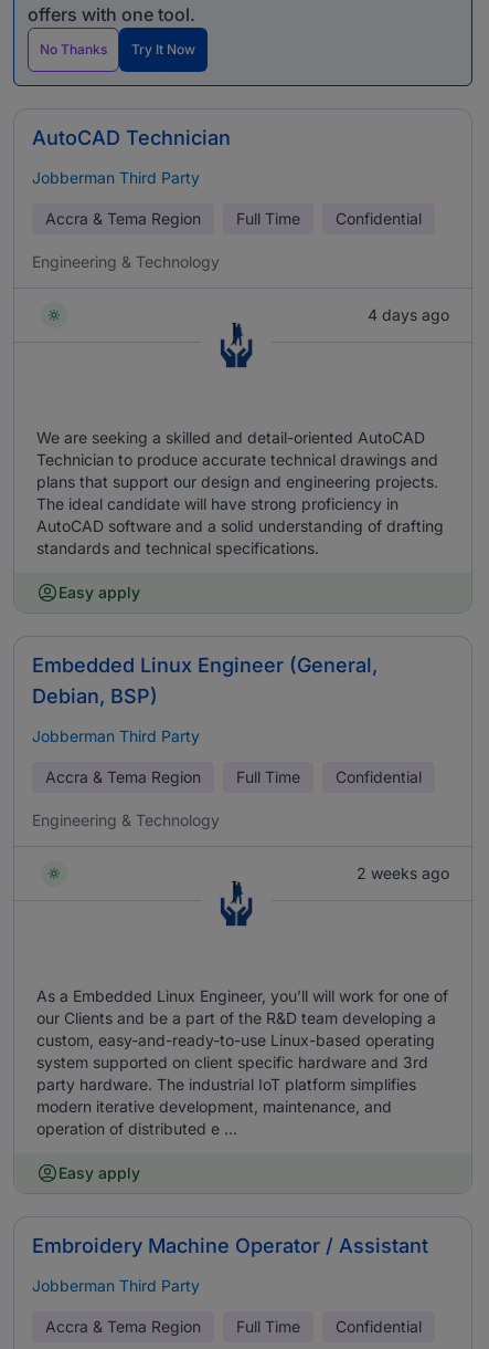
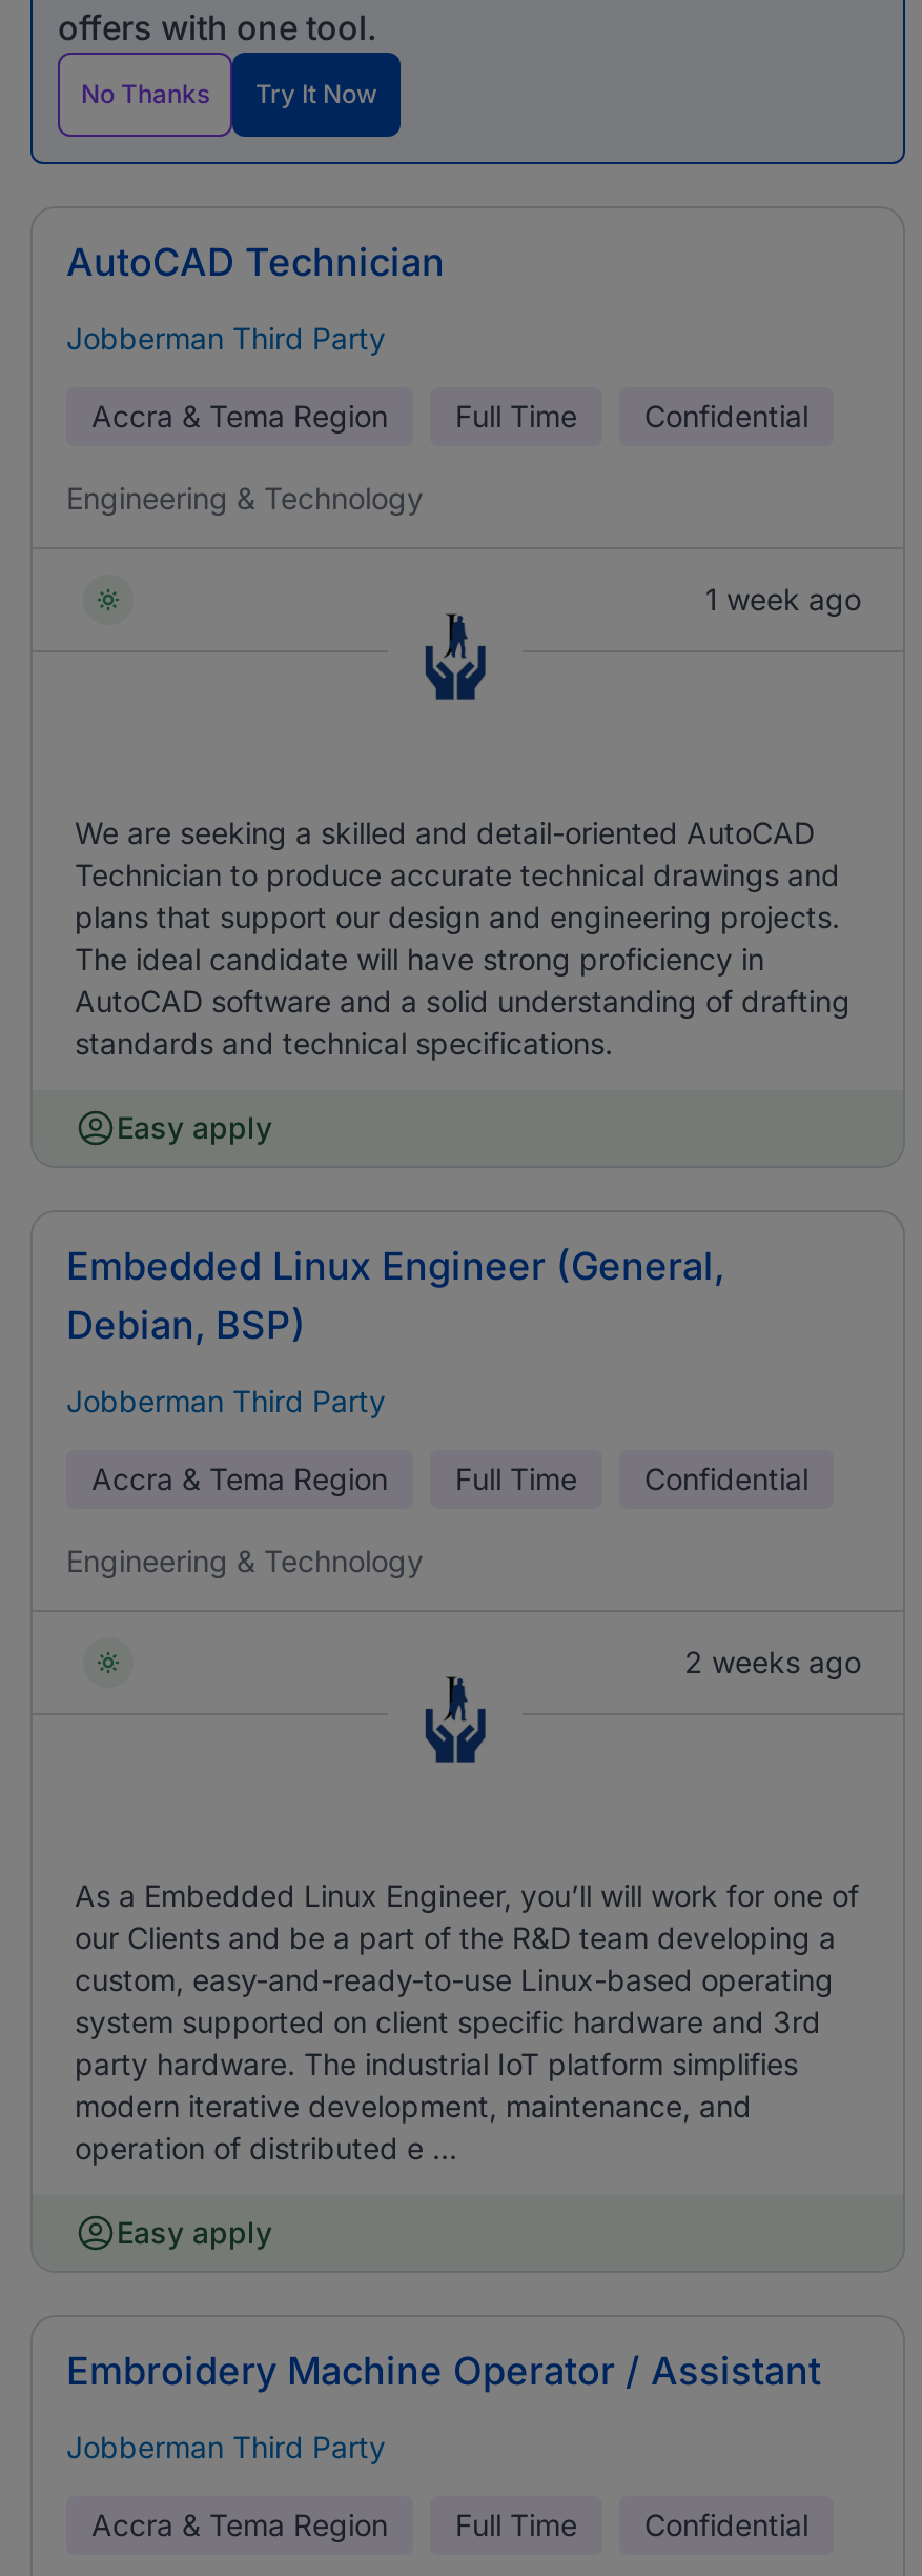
[368,305,449,324] 4 days ago -> [705,581,861,617] 1 week ago

